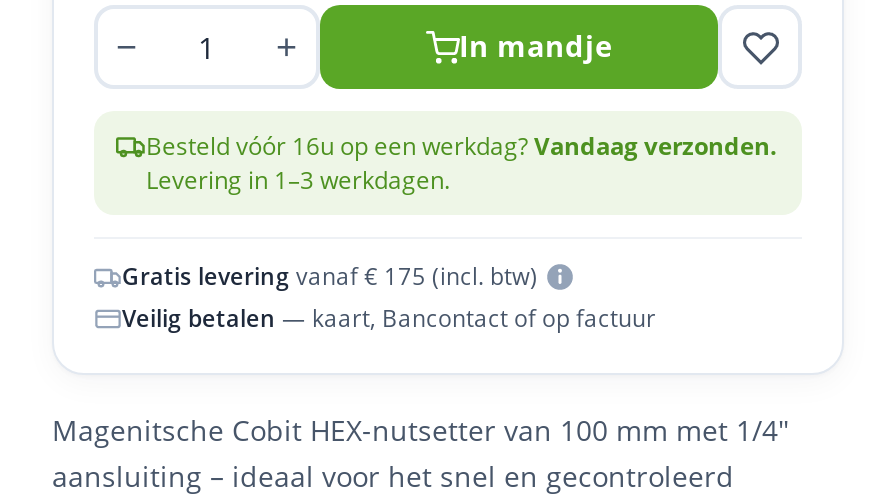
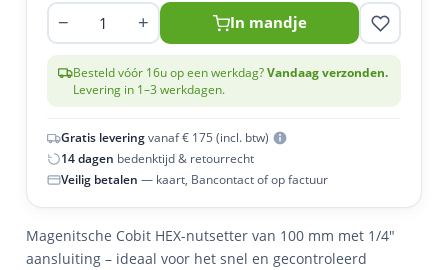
none -> [61,151,254,166] 14 dagen bedenktijd & retourrecht

